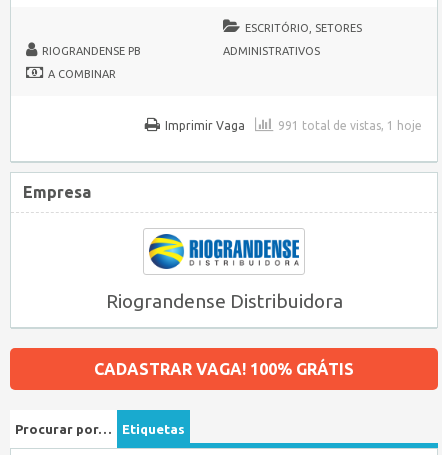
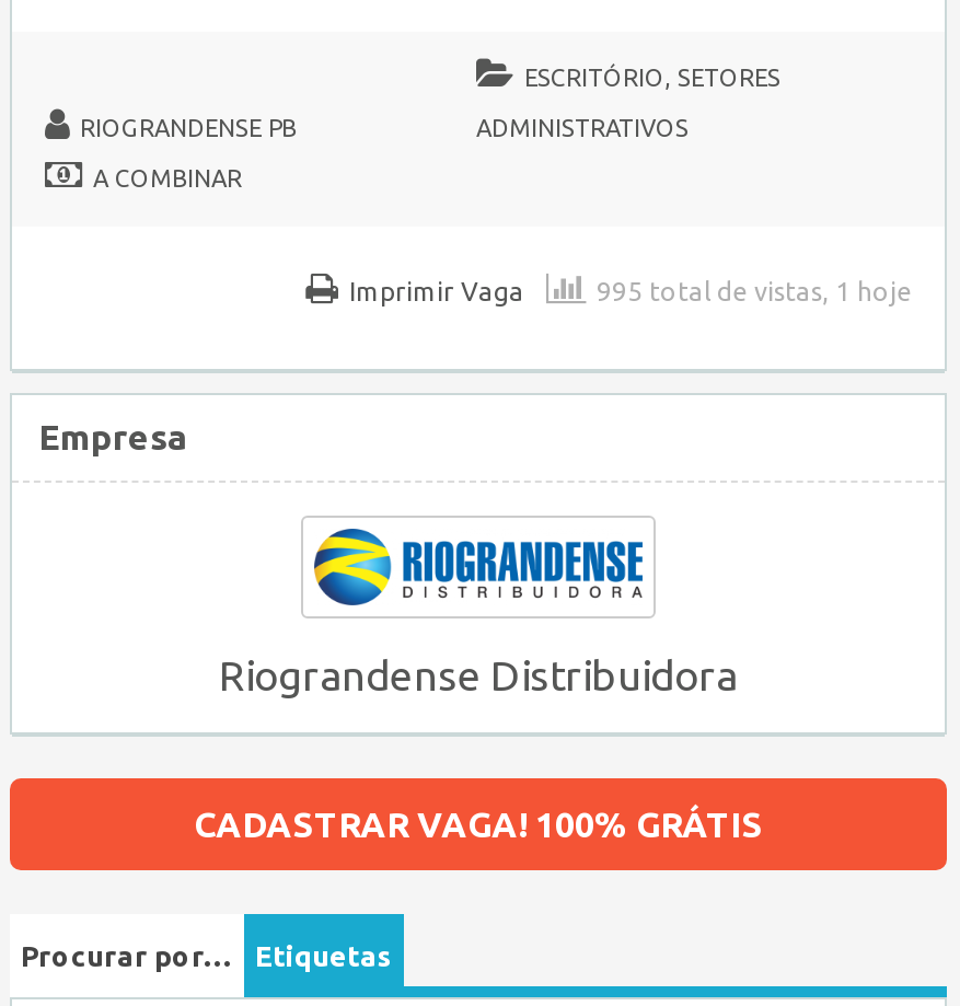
[278,119,422,132] 991 total de vistas, 1 hoje -> [597,278,912,306] 995 total de vistas, 1 hoje

